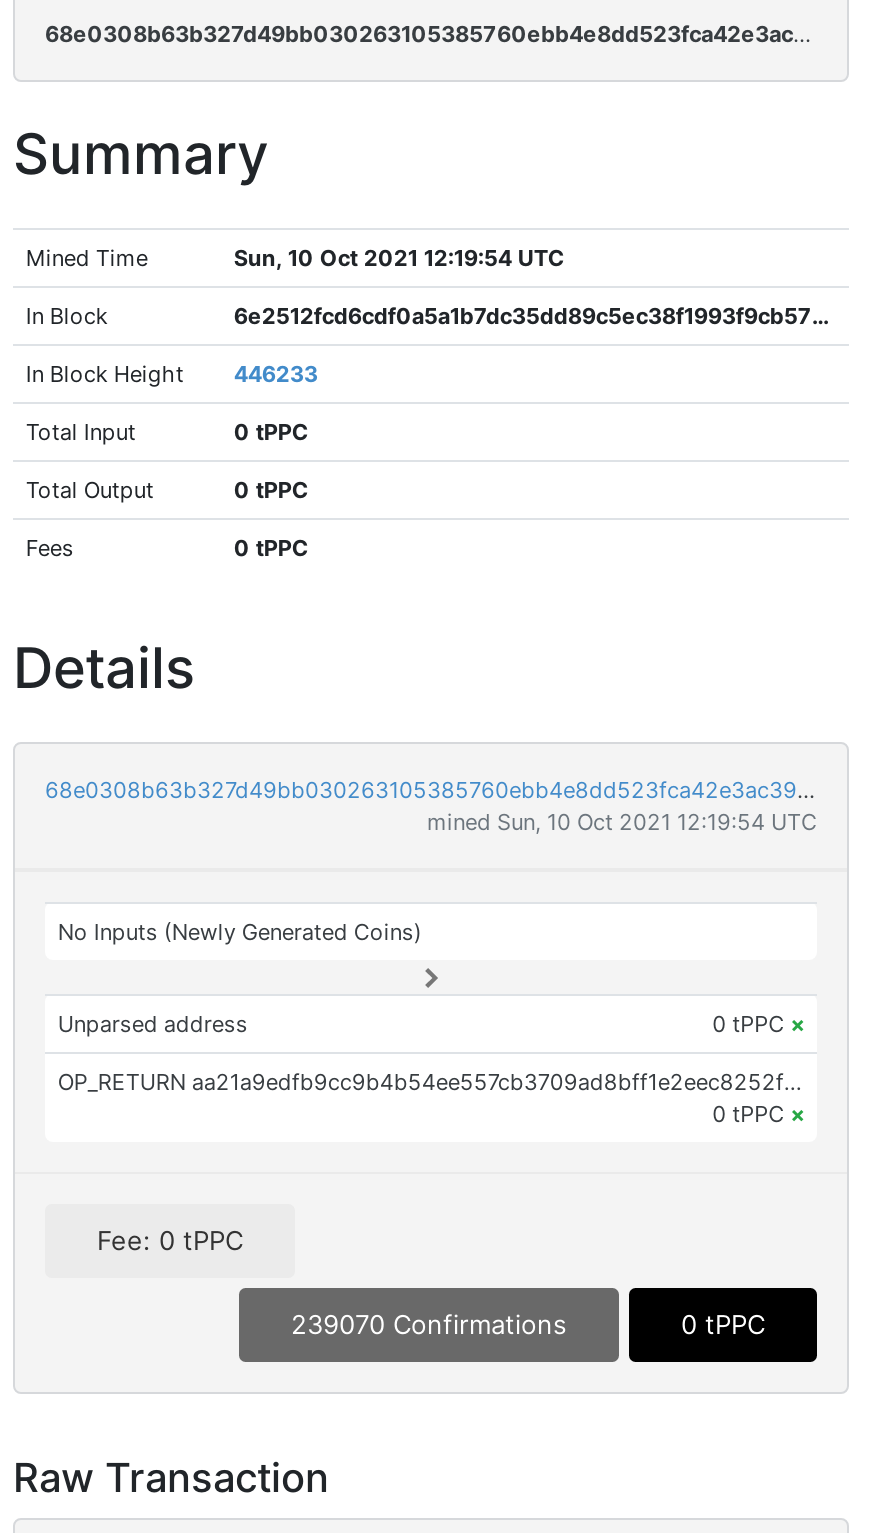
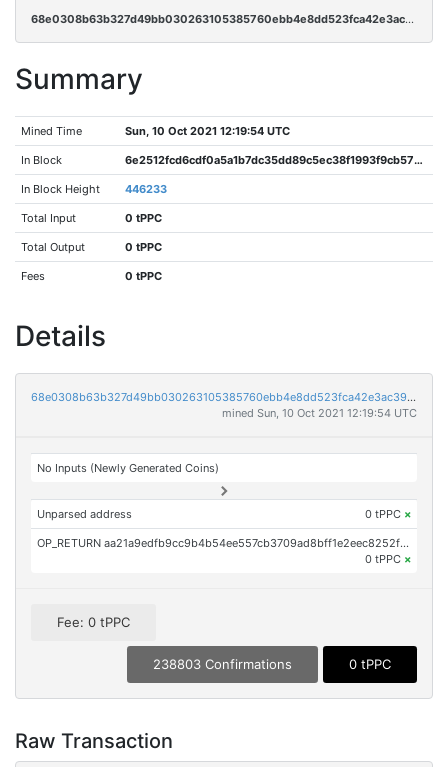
[291,1309,567,1341] 239070 Confirmations -> [153,656,292,672] 238803 Confirmations

